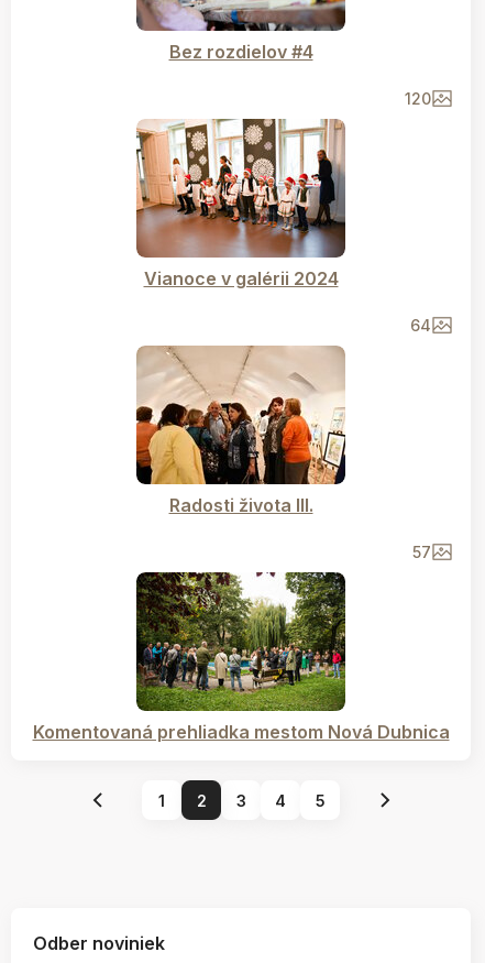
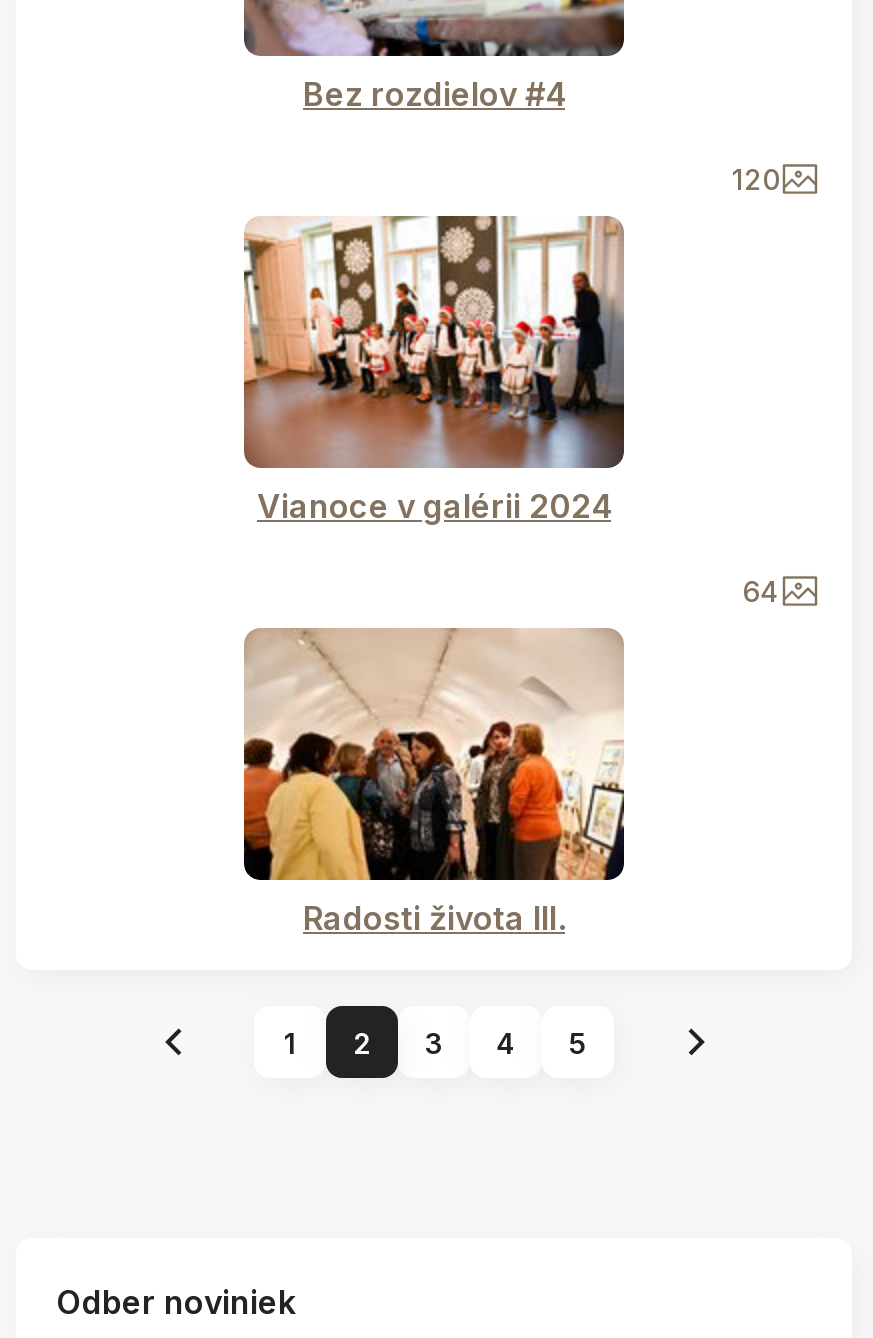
[412,542,431,561] 57 -> none
[32,571,449,743] [image] | Komentovaná prehliadka mestom Nová Dubnica -> none

